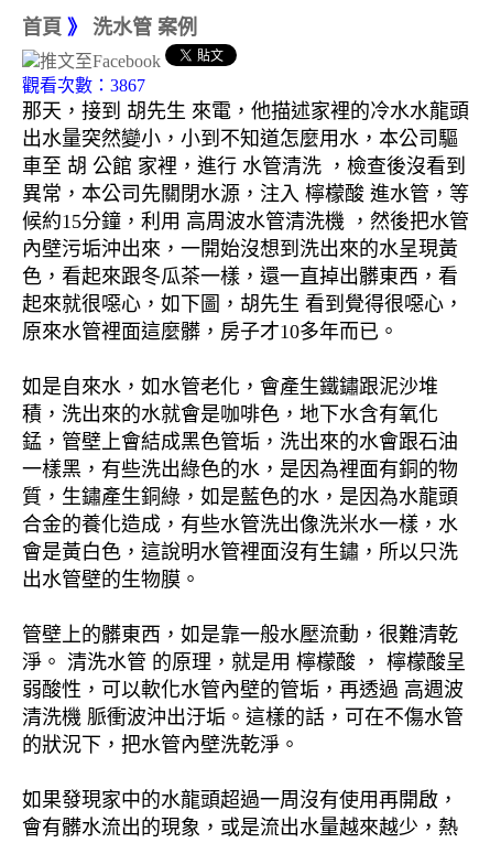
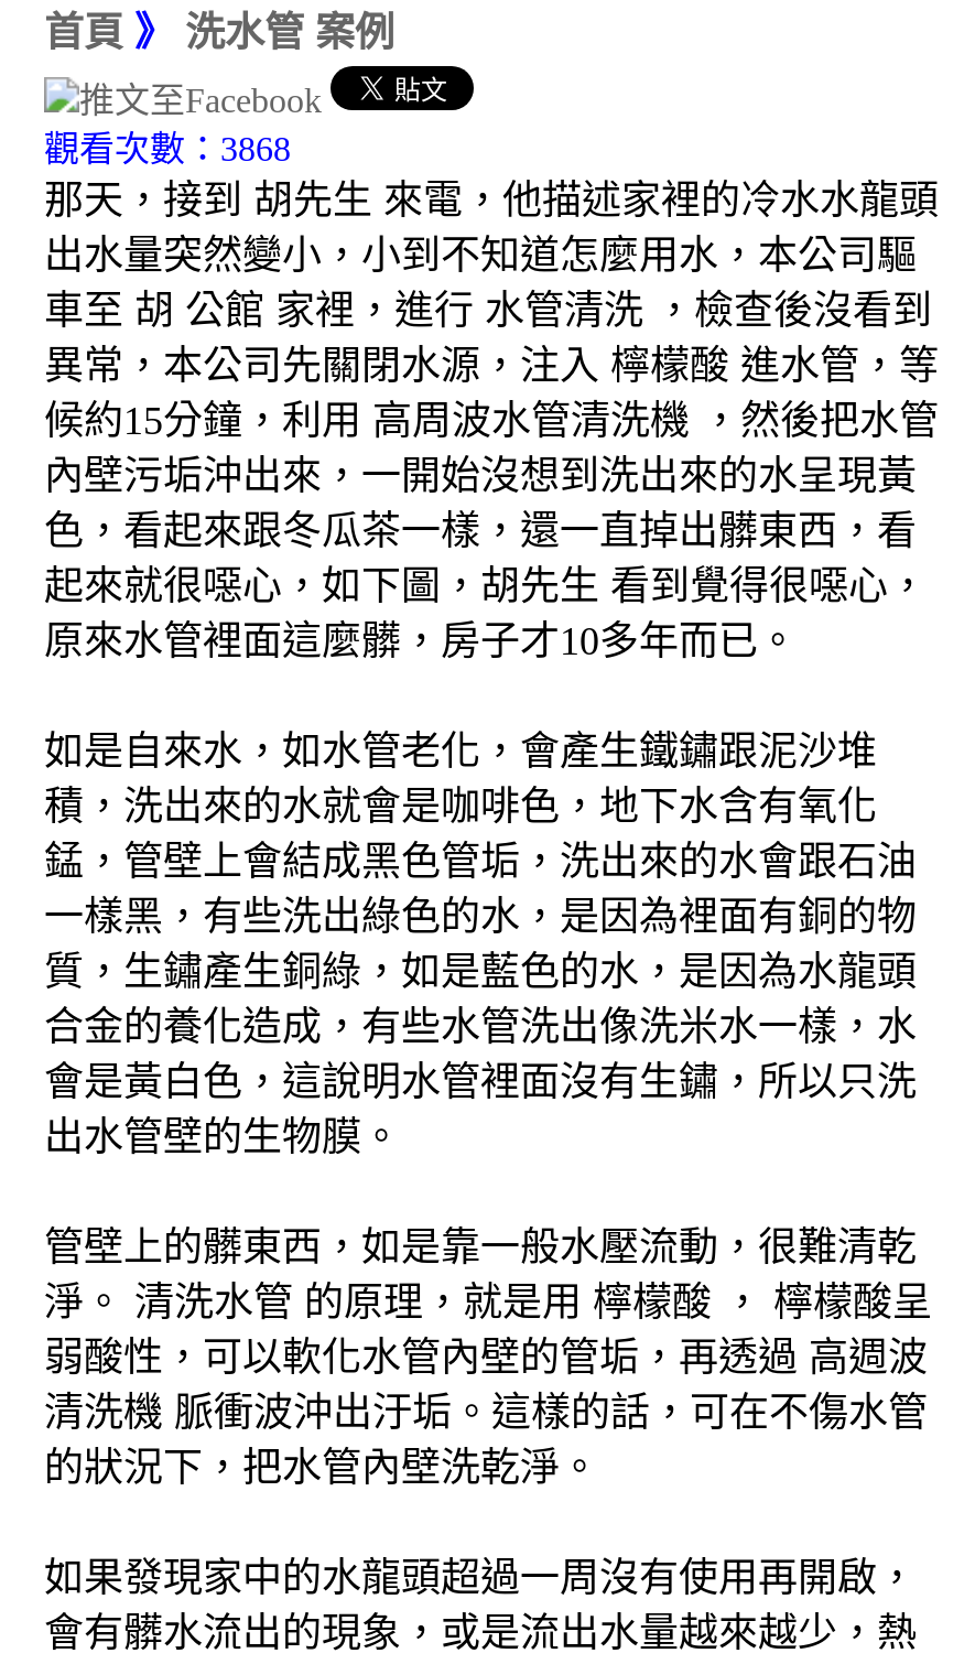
[0,76,145,95] 觀看次數：3867 -> [0,131,291,168] 觀看次數：3868

